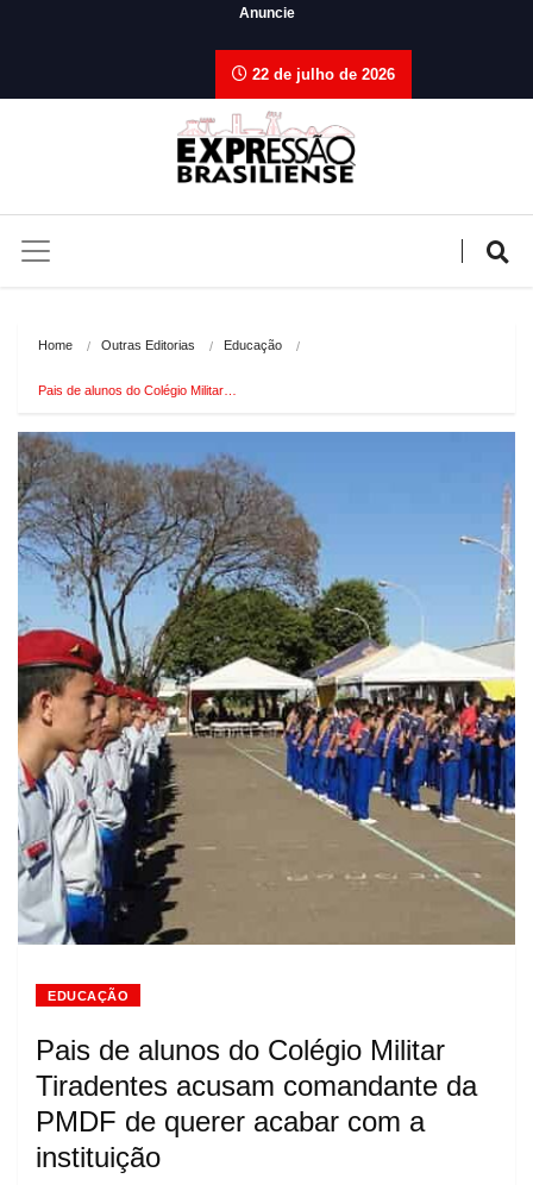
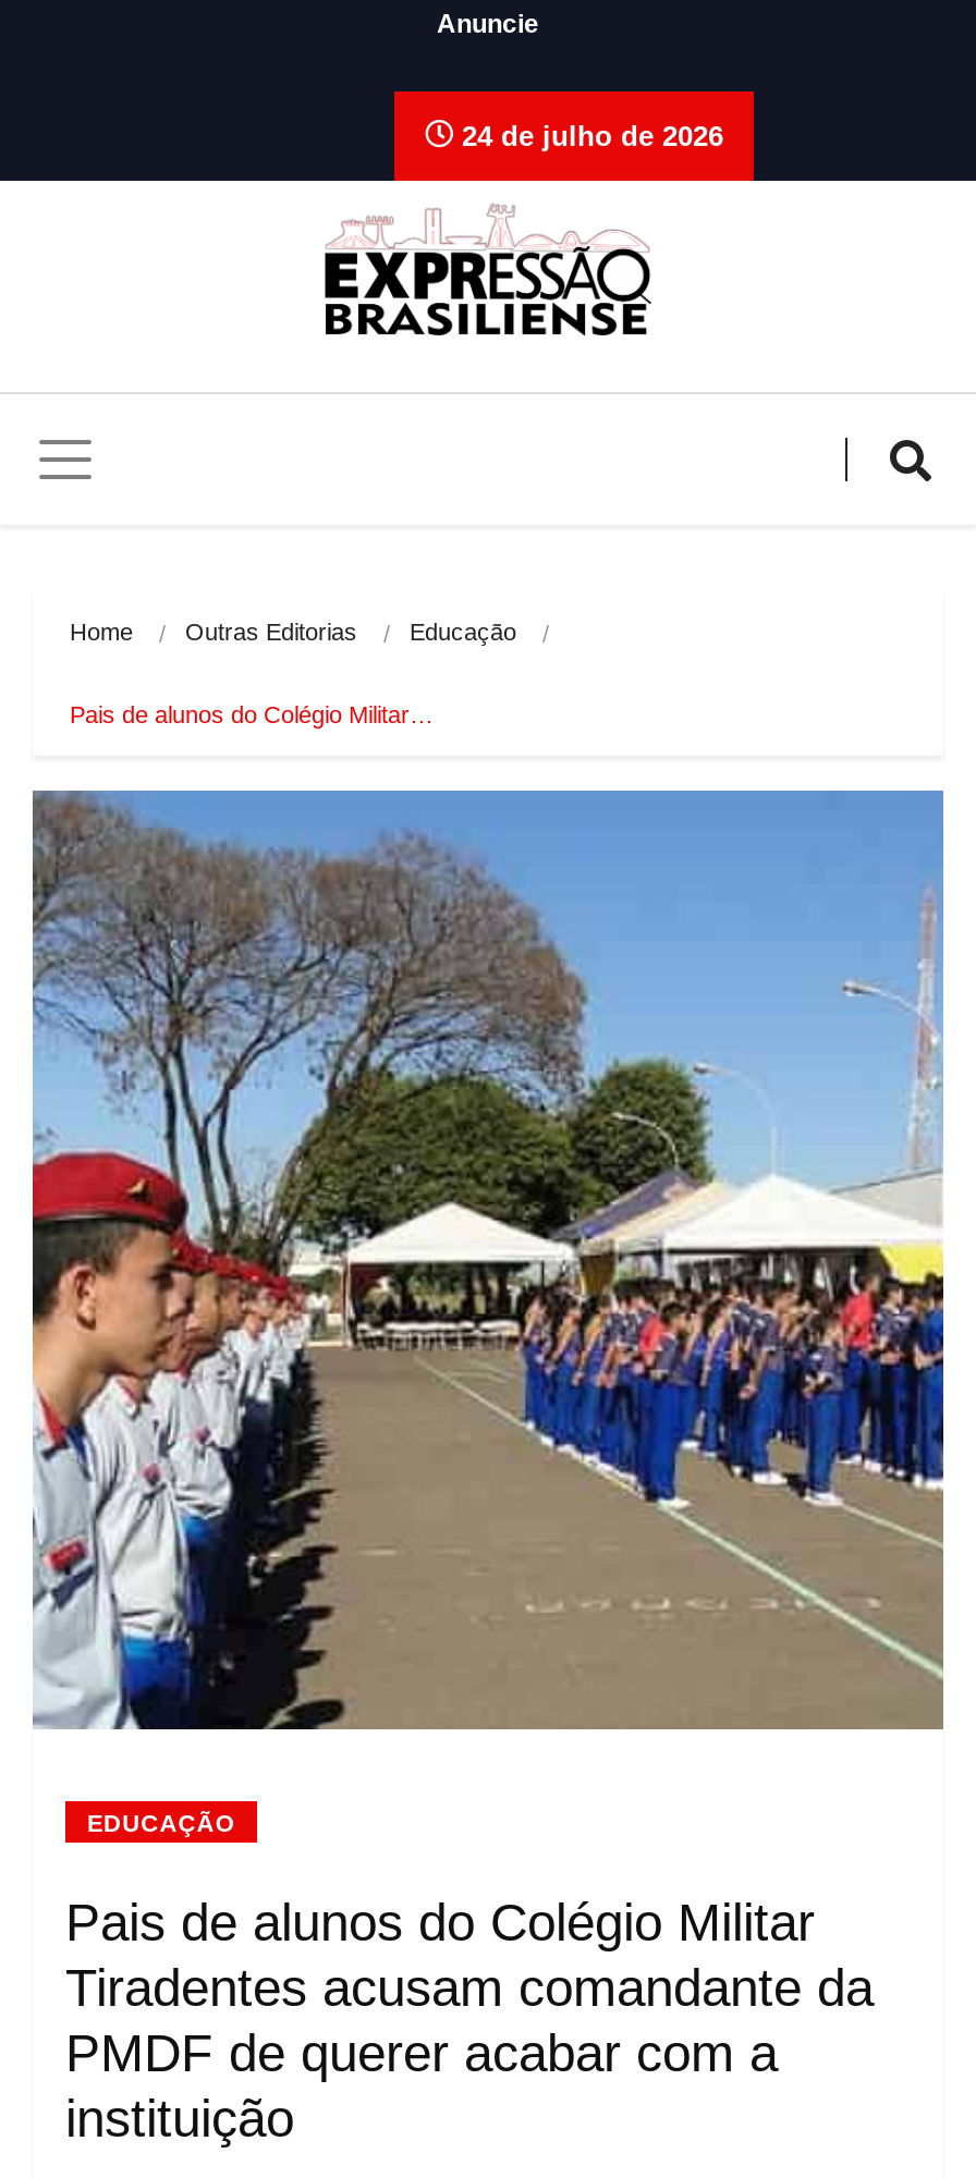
[247,65,395,83] 22 de julho de 2026 -> [453,120,723,152] 24 de julho de 2026

